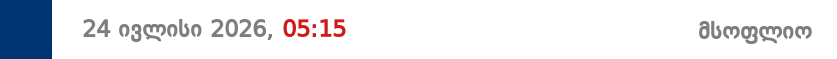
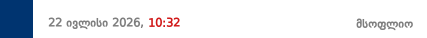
[82,14,346,48] 24 ივლისი 2026, 05:15 -> [48,16,180,33] 22 ივლისი 2026, 10:32

